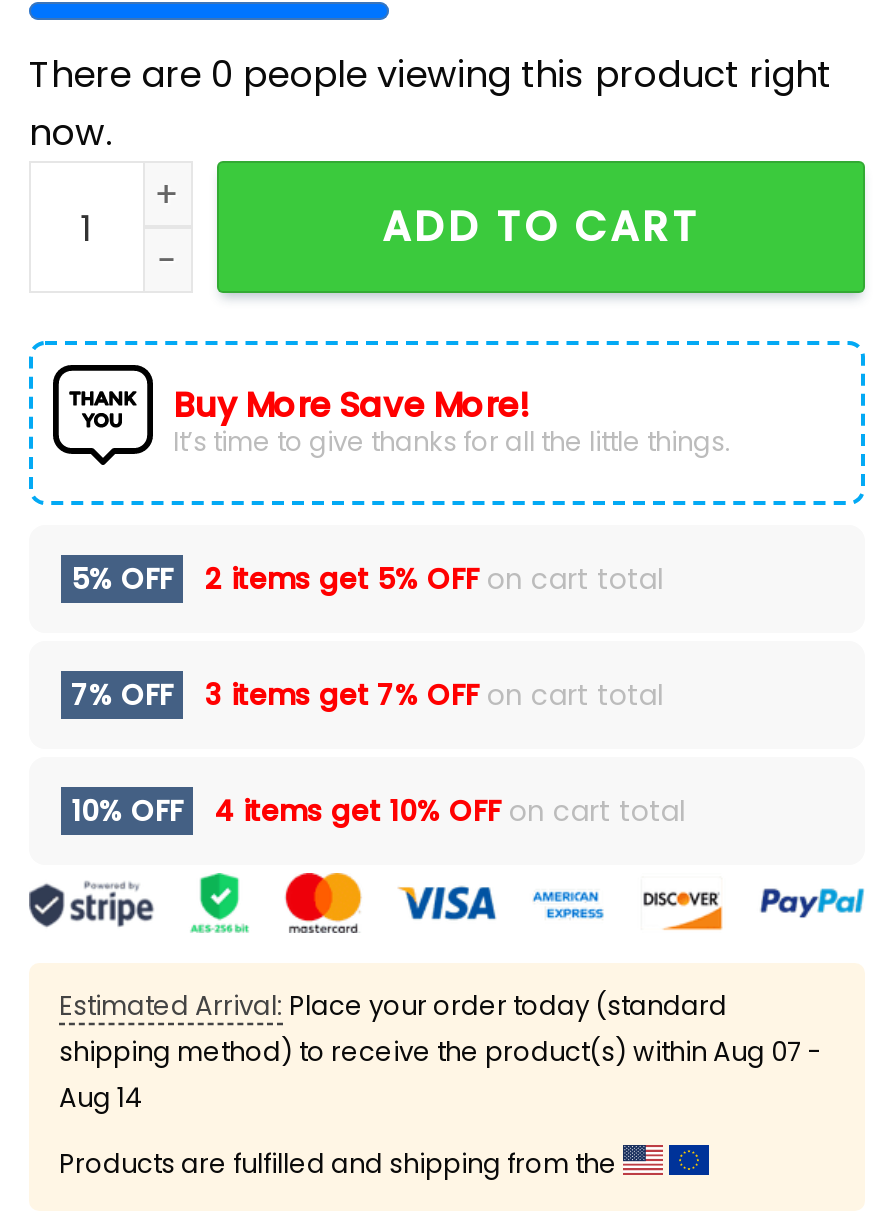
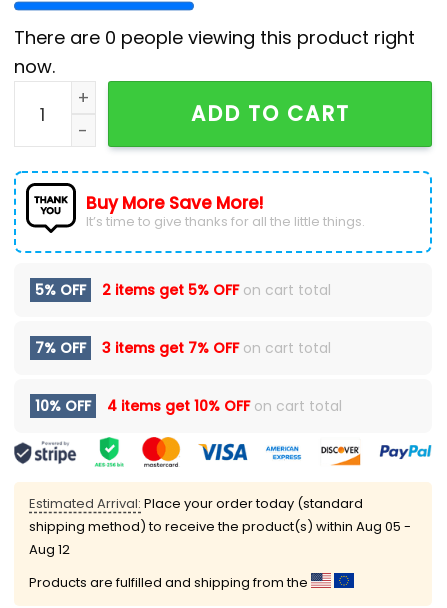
[59,1032,821,1070] shipping method) to receive the product(s) within Aug 07 - -> [29,517,411,536] shipping method) to receive the product(s) within Aug 05 -
[59,1078,143,1116] Aug 14 -> [29,540,70,559] Aug 12

